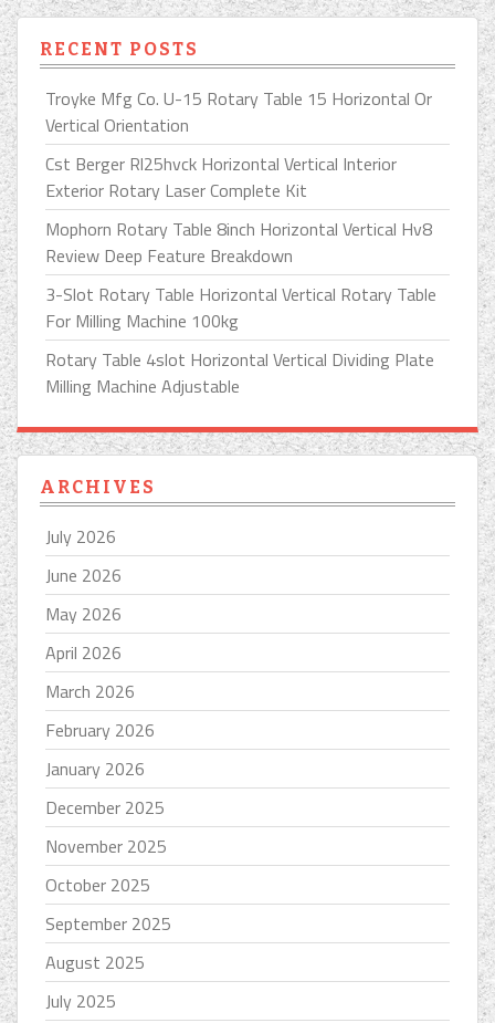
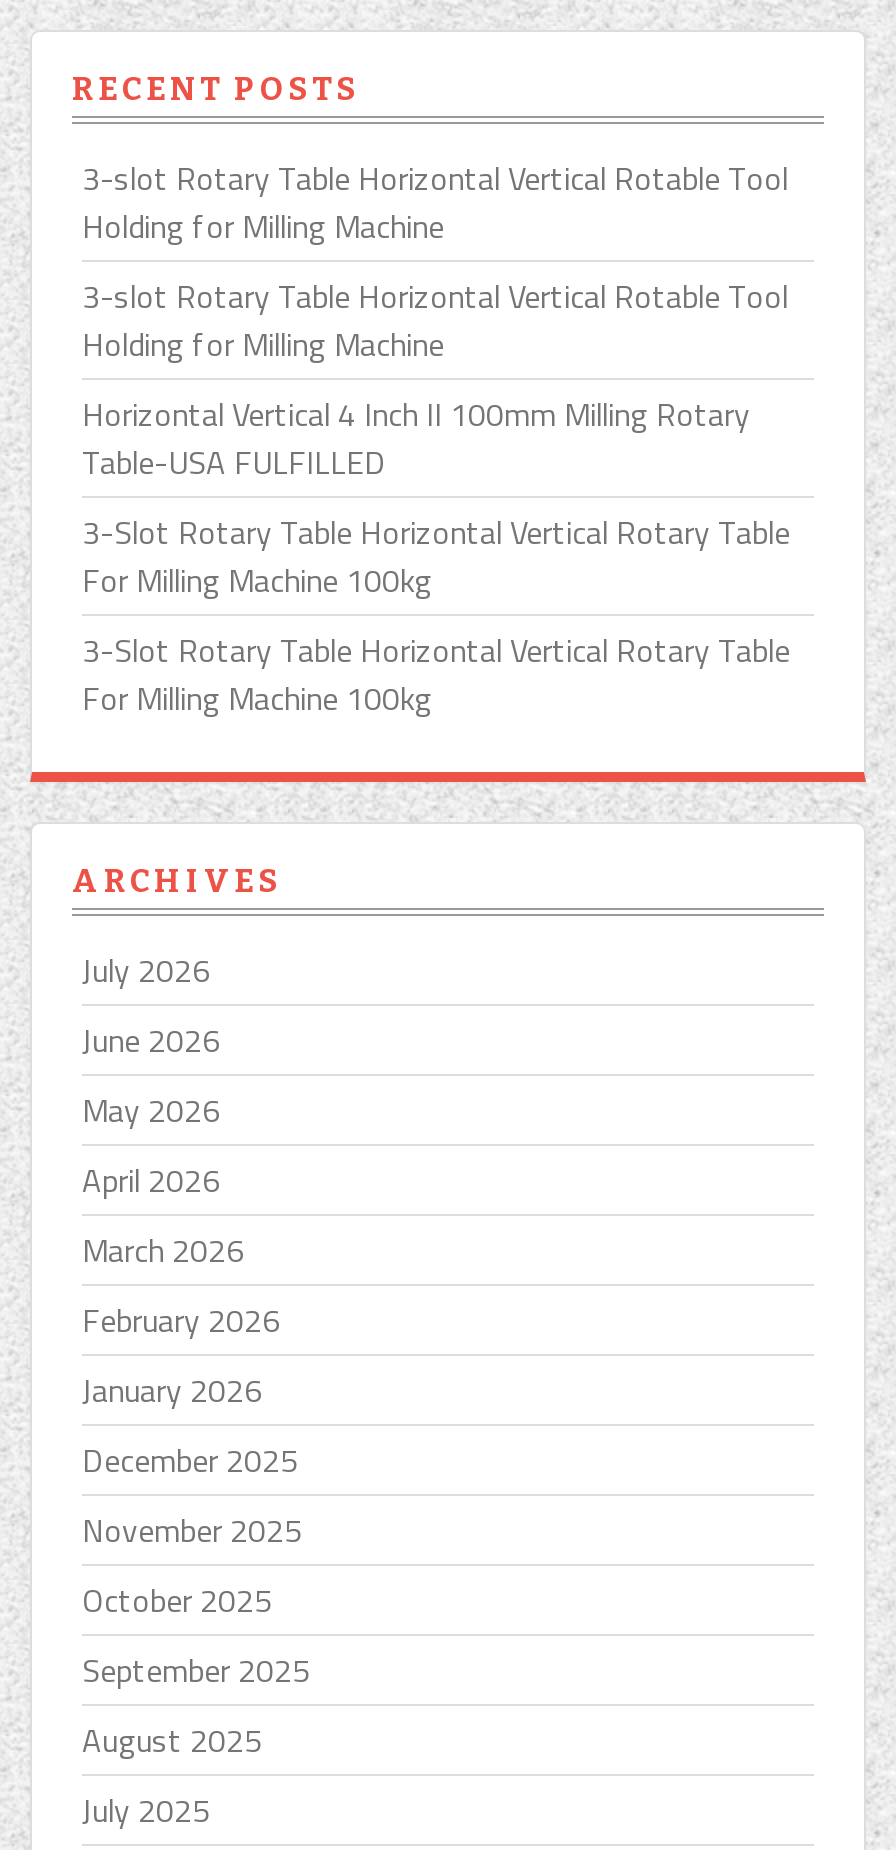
[45,85,432,138] Troyke Mfg Co. U-15 Rotary Table 15 Horizontal Or | Vertical Orientation -> [82,154,788,250] 3-slot Rotary Table Horizontal Vertical Rotable Tool | Holding for Milling Machine
[45,151,397,204] Cst Berger Rl25hvck Horizontal Vertical Interior | Exterior Rotary Laser Complete Kit -> [82,272,788,368] 3-slot Rotary Table Horizontal Vertical Rotable Tool | Holding for Milling Machine
[45,216,432,269] Mophorn Rotary Table 8inch Horizontal Vertical Hv8 | Review Deep Feature Breakdown -> [82,390,750,486] Horizontal Vertical 4 Inch II 100mm Milling Rotary | Table-USA FULFILLED
[45,346,434,399] Rotary Table 4slot Horizontal Vertical Dividing Plate | Milling Machine Adjustable -> [82,626,790,722] 3-Slot Rotary Table Horizontal Vertical Rotary Table | For Milling Machine 100kg

